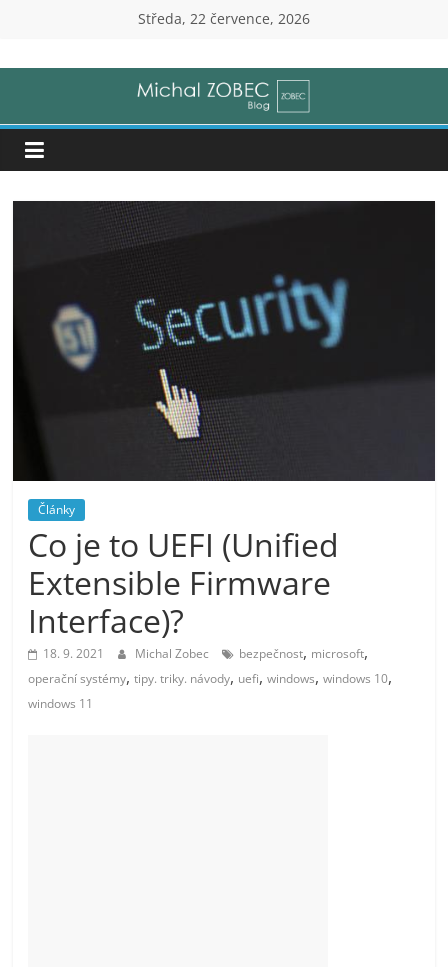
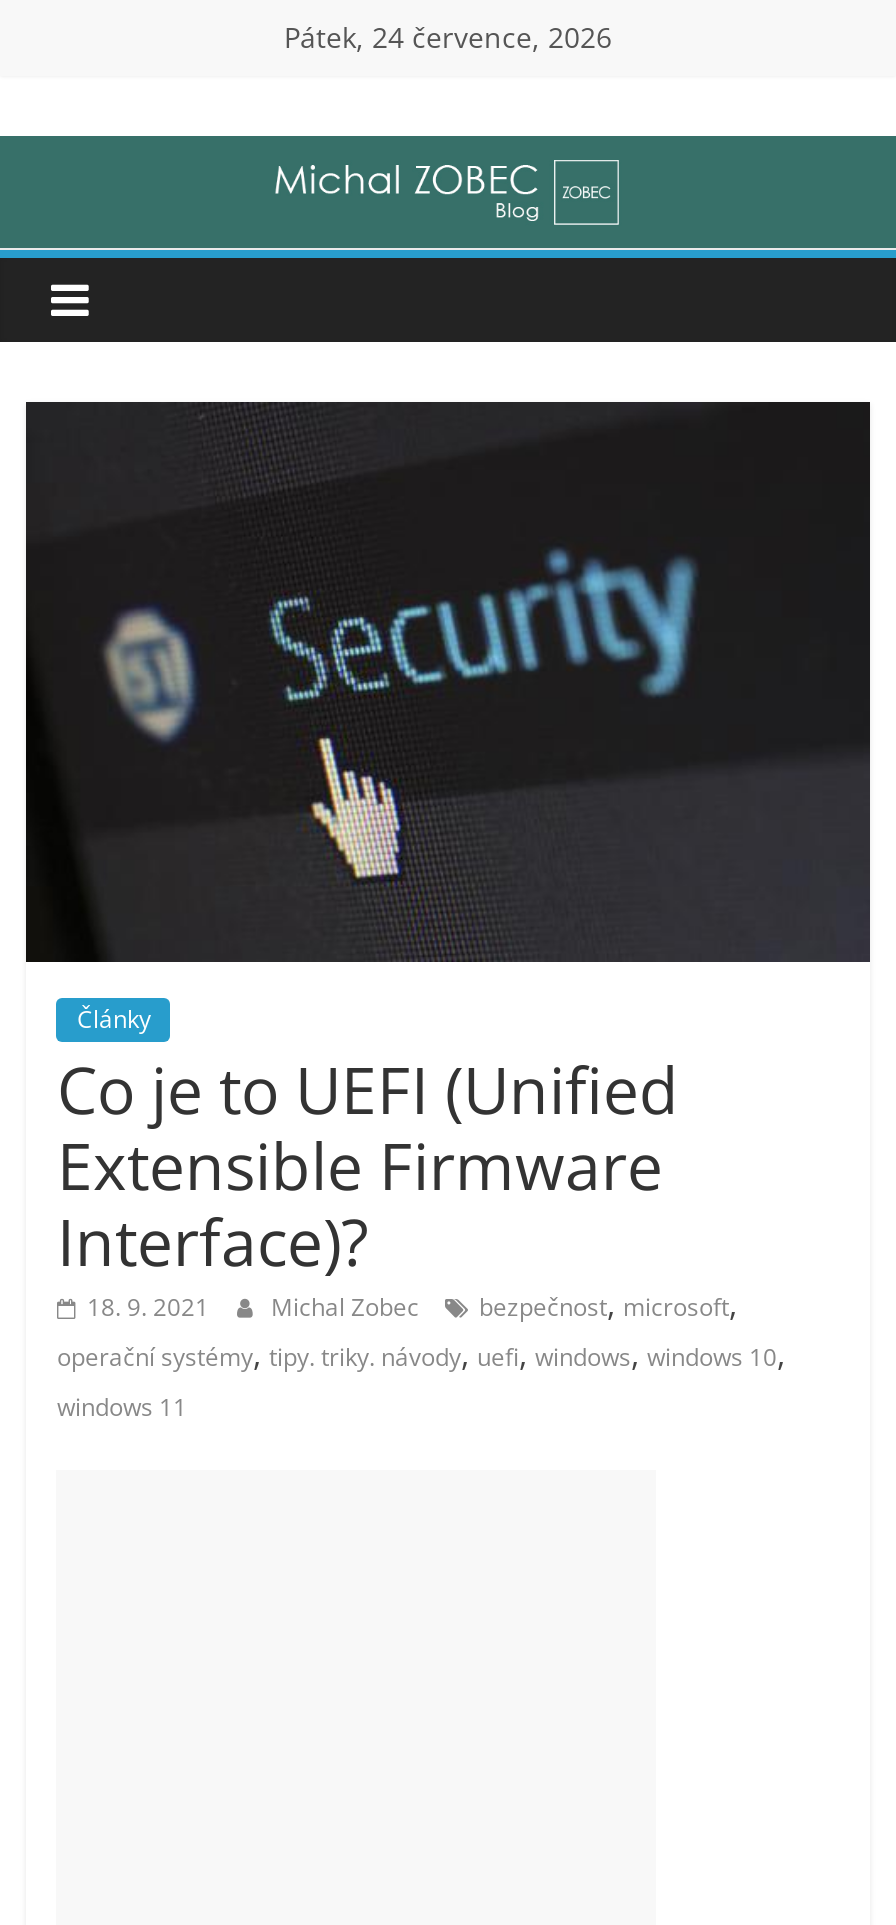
[138,9,310,28] Středa, 22 července, 2026 -> [284,18,612,56] Pátek, 24 července, 2026

